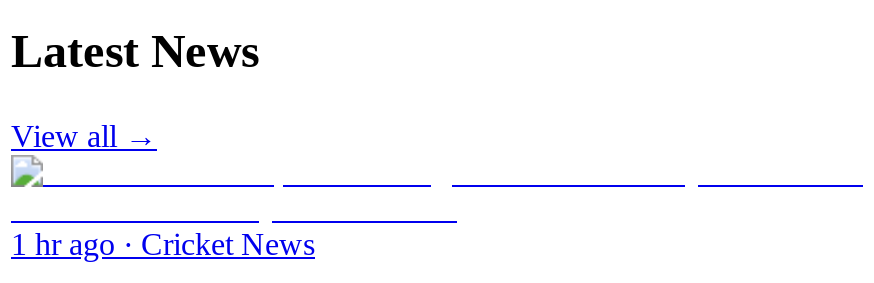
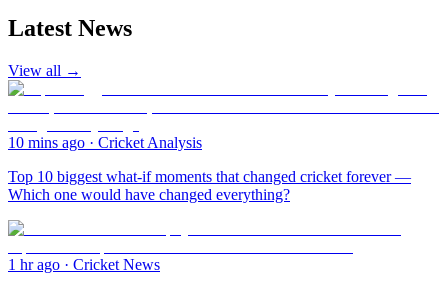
none -> [8,134,411,203] 10 mins ago · Cricket Analysis | Top 10 biggest what-if moments that changed cricket forever — | Which one would have changed everything?

